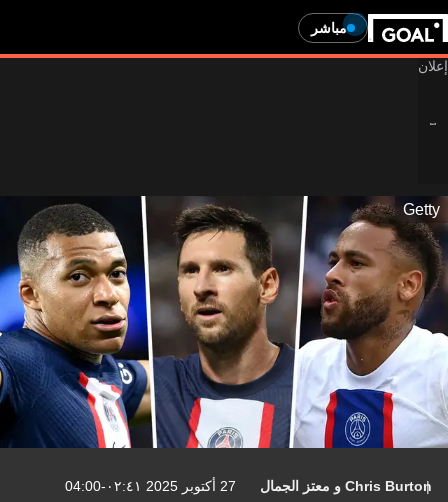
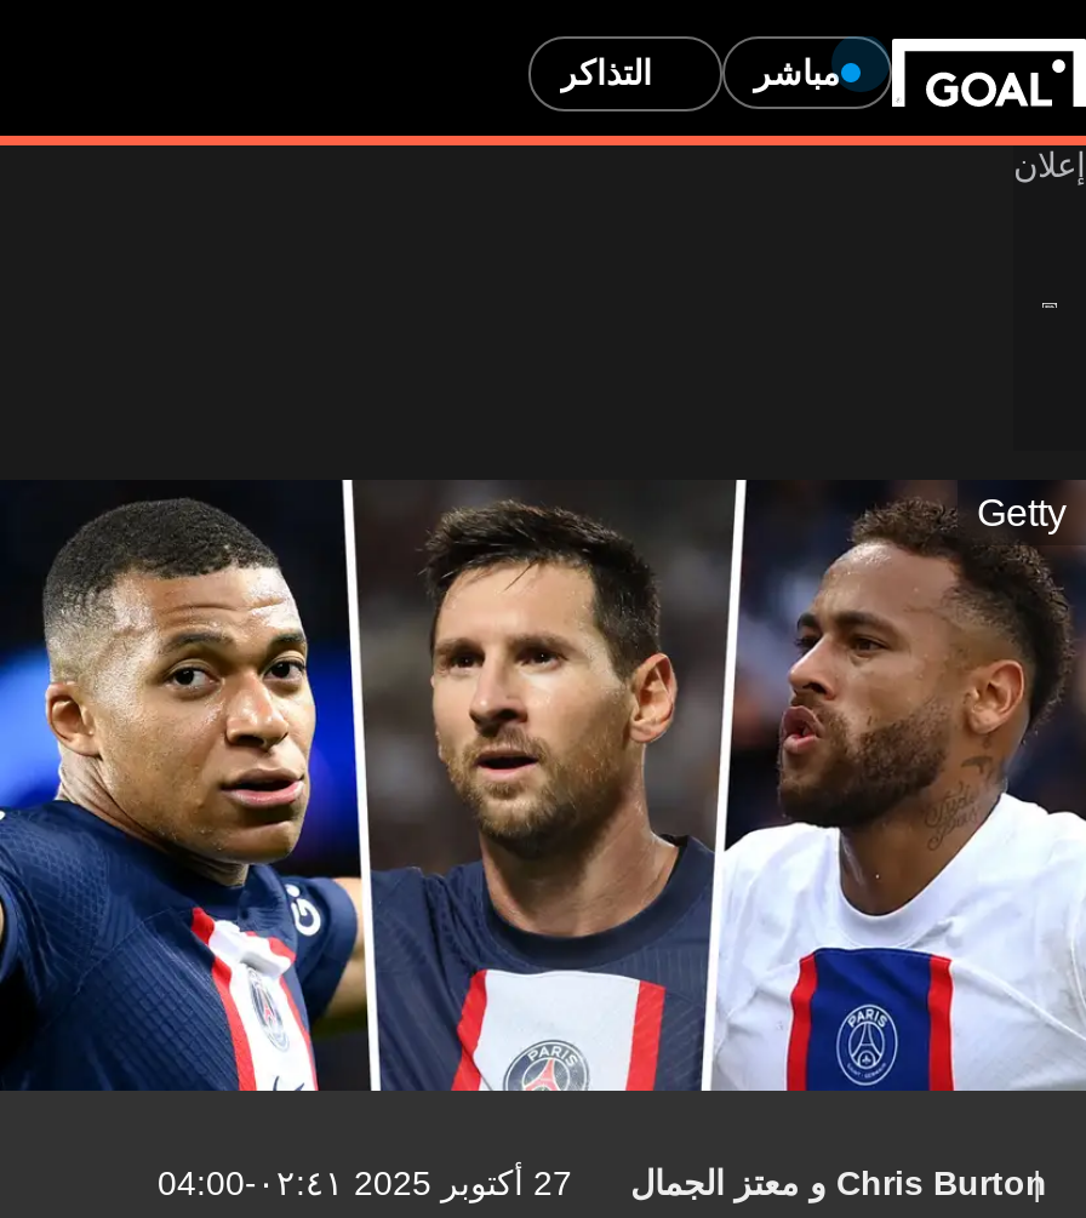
none -> [560,52,652,91] التذاكر

